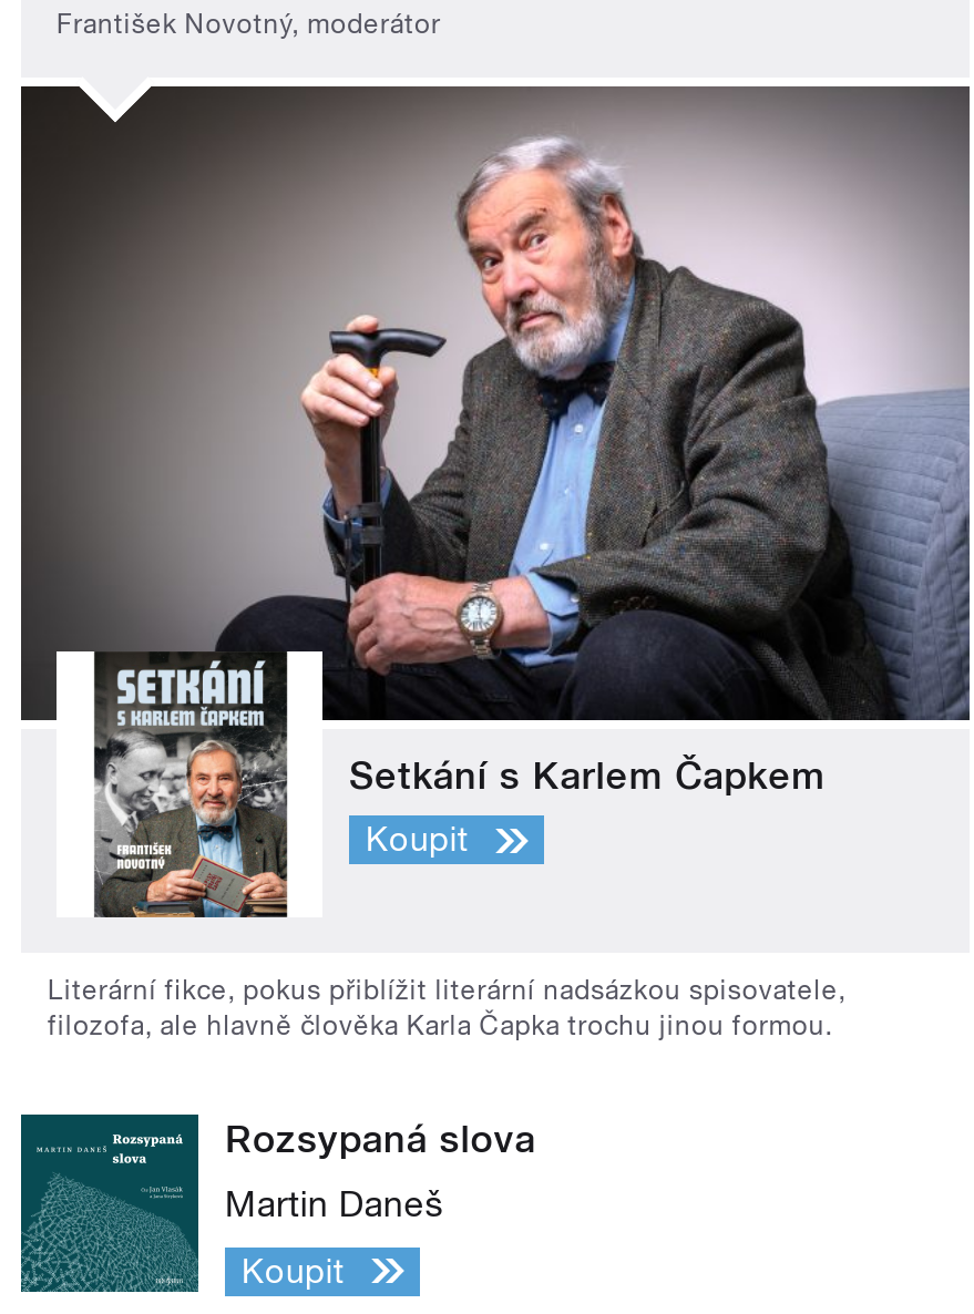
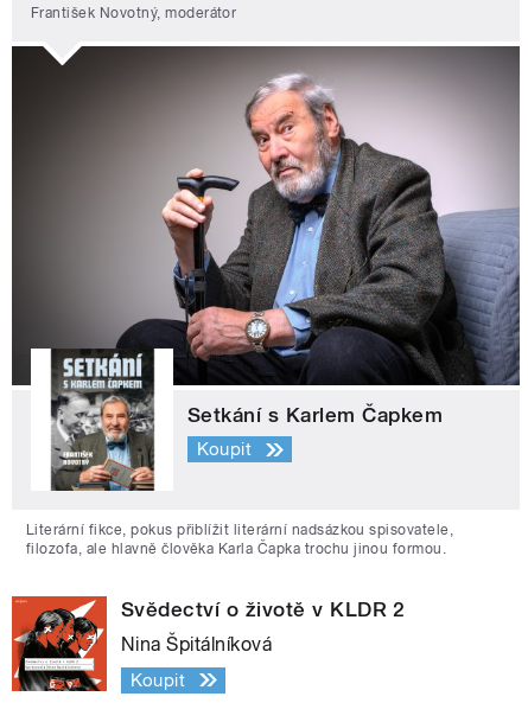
[19,1112,536,1294] [image] | Rozsypaná slova -> [11,595,406,692] [image] | Svědectví o životě v KLDR 2
[225,1183,444,1225] Martin Daneš -> [121,633,272,655] Nina Špitálníková

